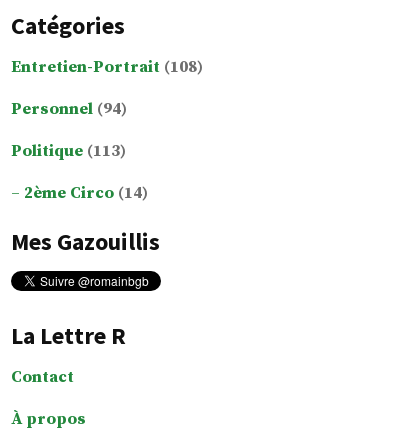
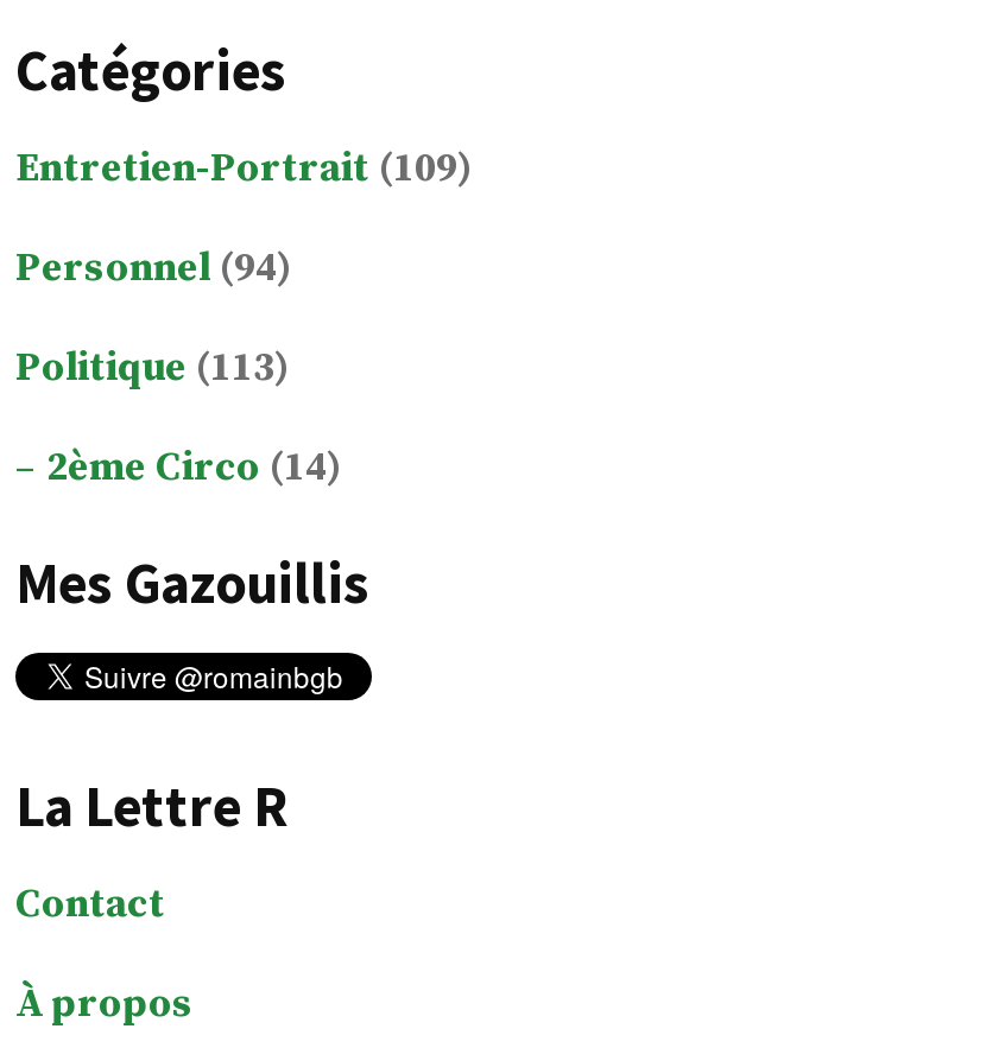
[11,57,203,78] Entretien-Portrait (108) -> [15,145,472,195] Entretien-Portrait (109)

